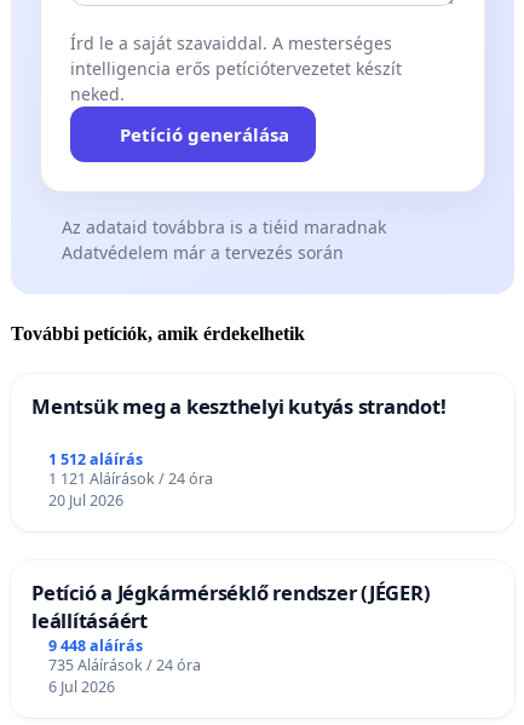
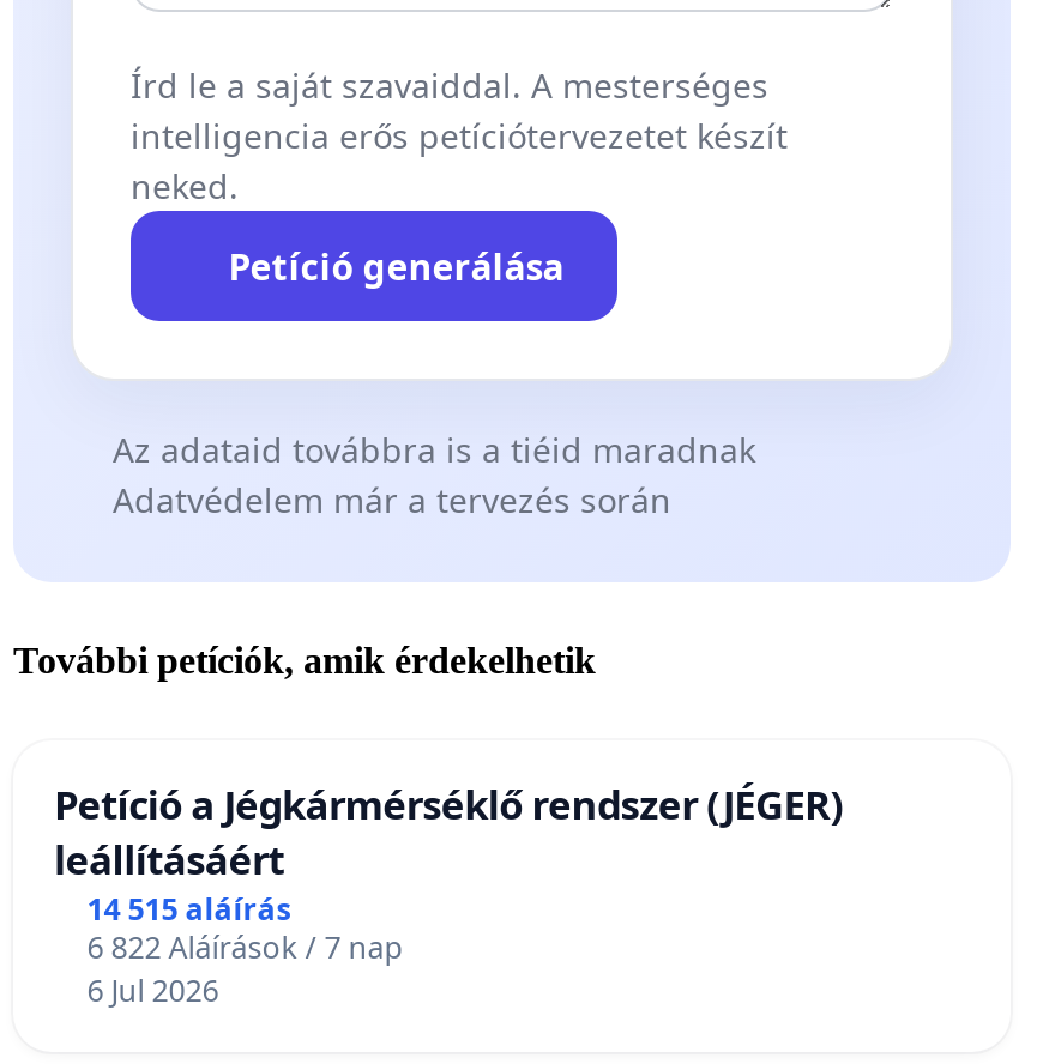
[31,392,446,511] Mentsük meg a keszthelyi kutyás strandot! | 1 512 aláírás | 1 121 Aláírások / 24 óra | 20 Jul 2026 -> none
[48,635,143,656] 9 448 aláírás -> [87,889,291,930] 14 515 aláírás
[48,655,201,675] 735 Aláírások / 24 óra -> [87,928,404,968] 6 822 Aláírások / 7 nap

